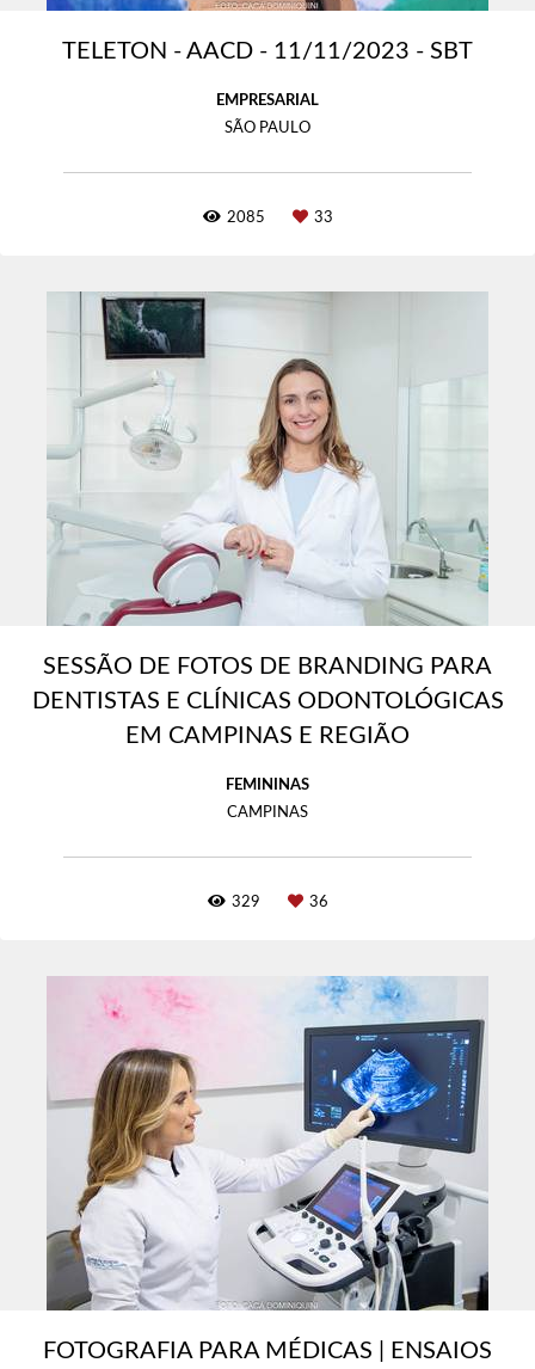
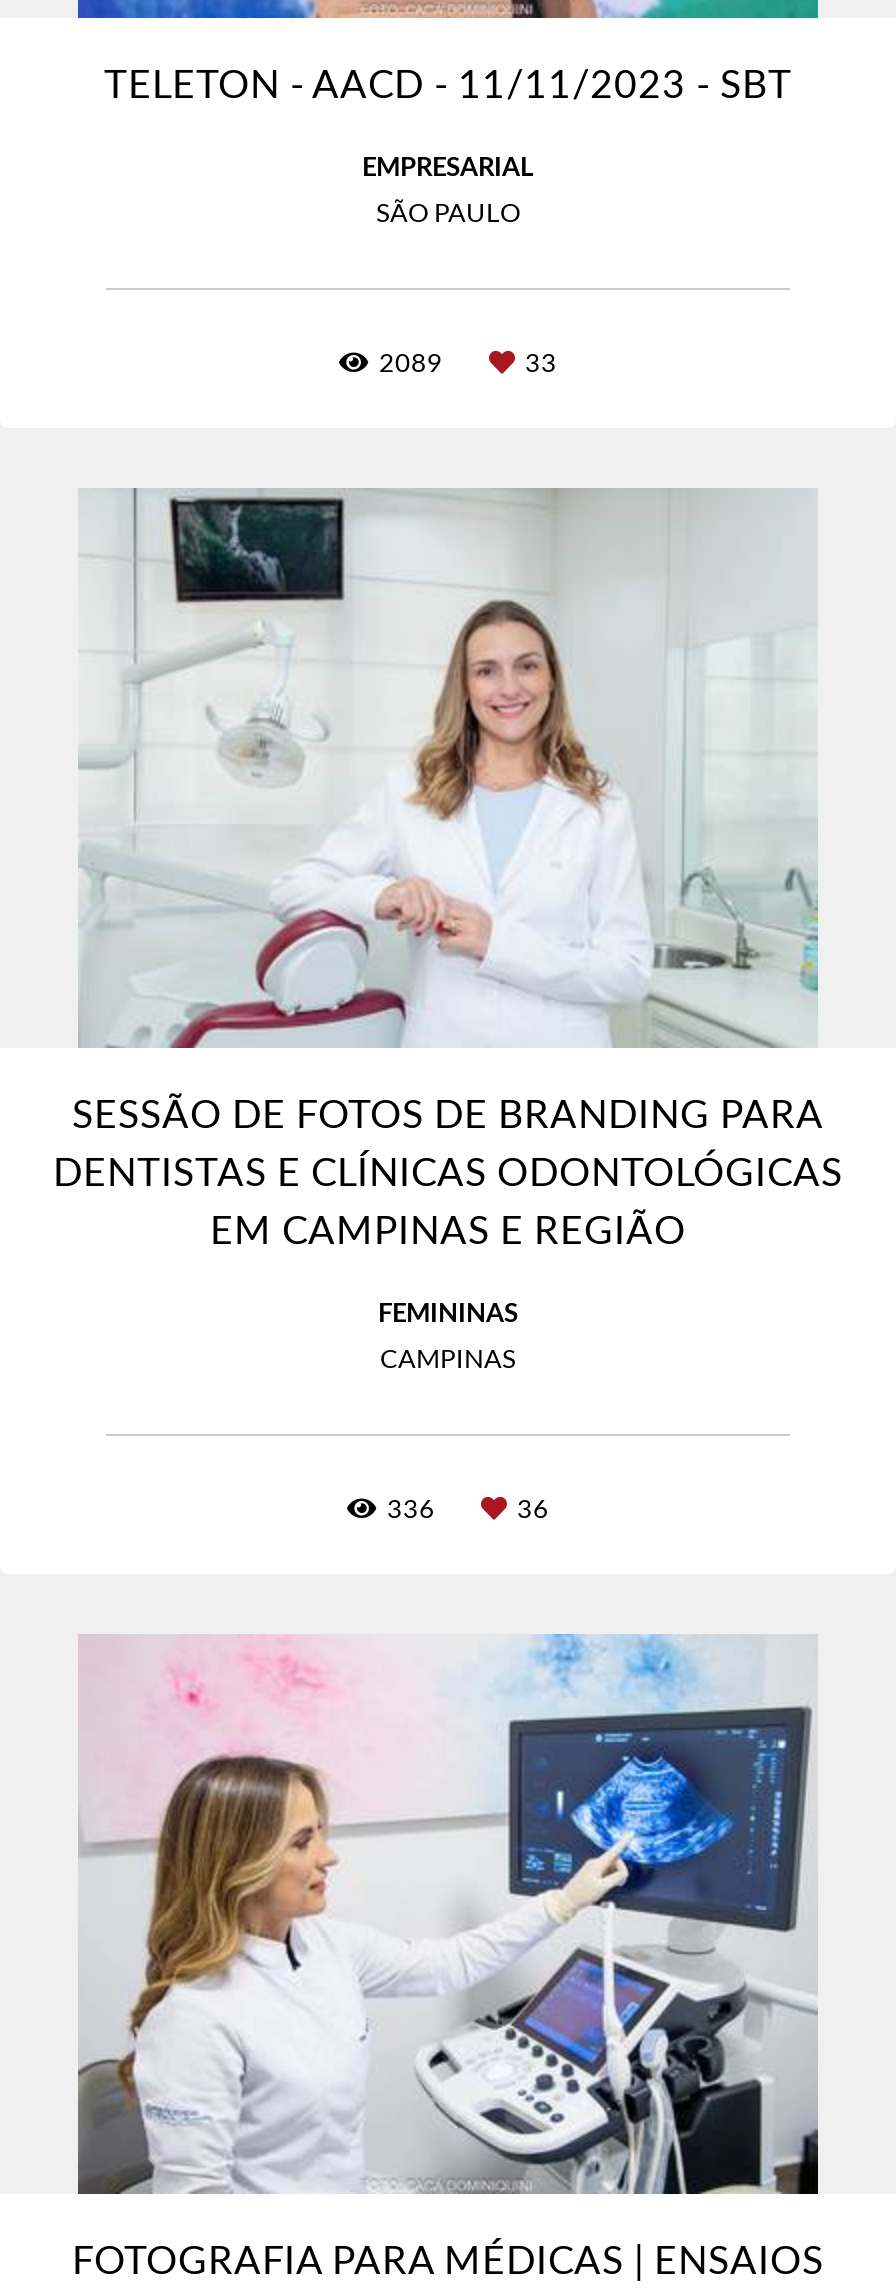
[226,211,265,226] 2085 -> [379,353,443,379] 2089
[231,895,260,911] 329 -> [387,1499,435,1525] 336

